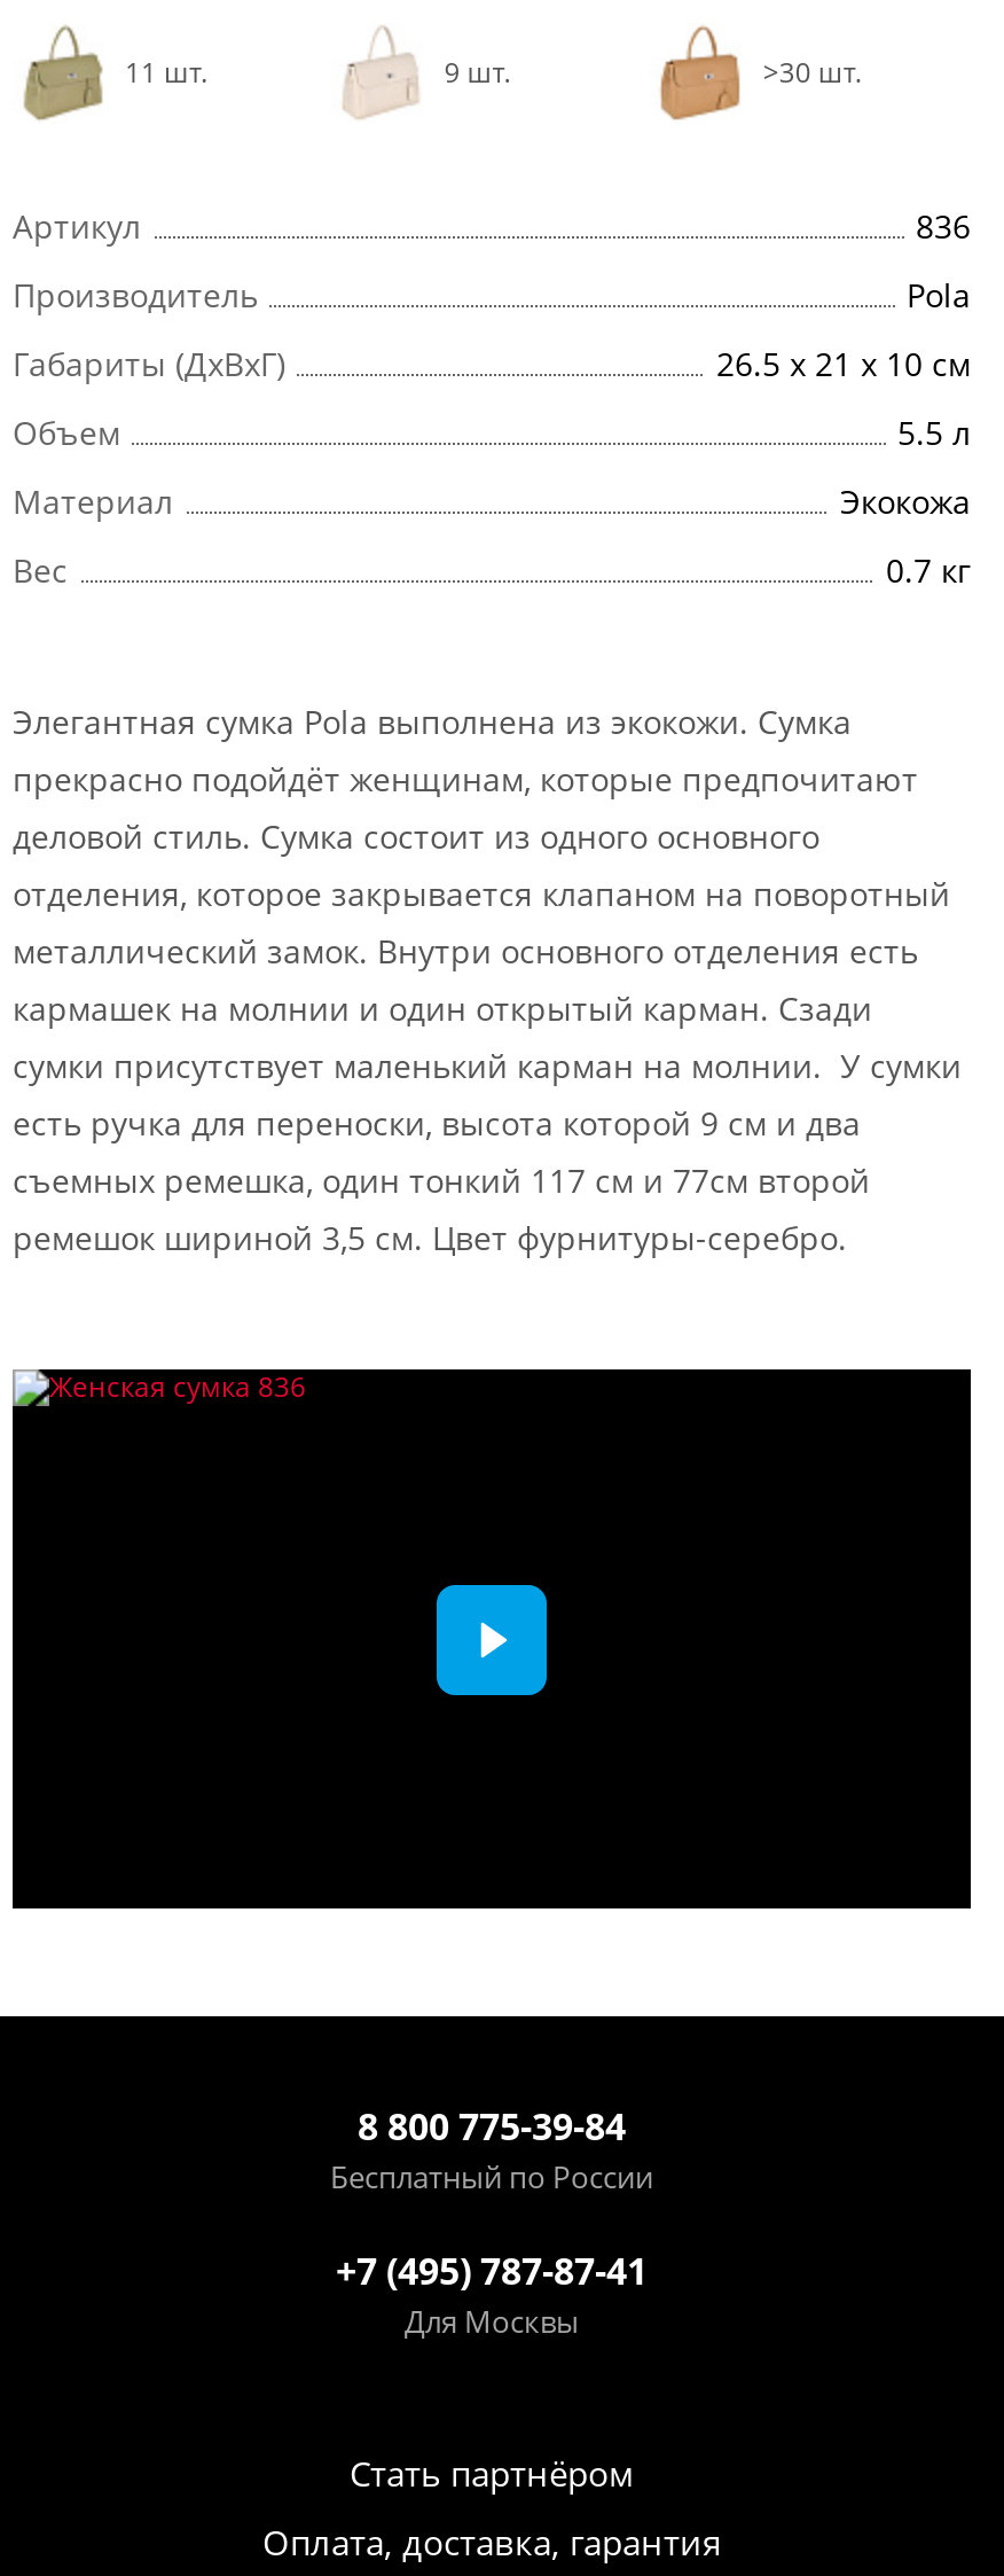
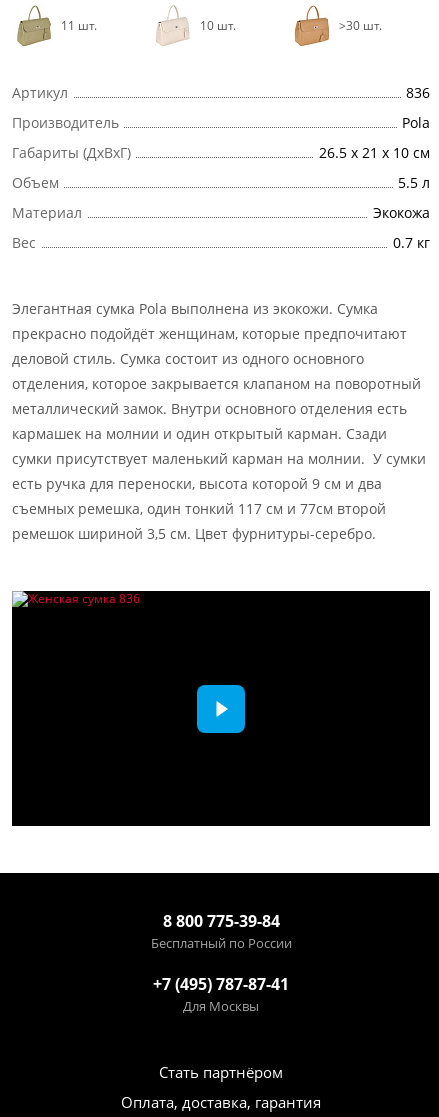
[444,53,510,92] 9 шт. -> [200,17,236,34] 10 шт.

